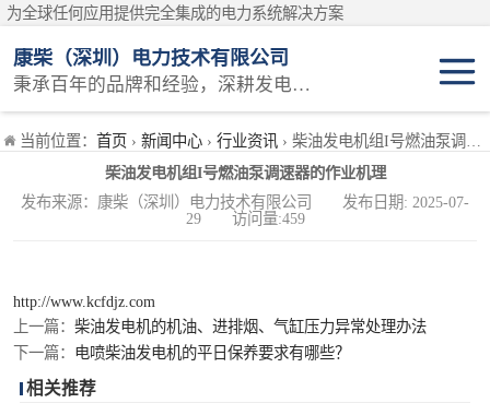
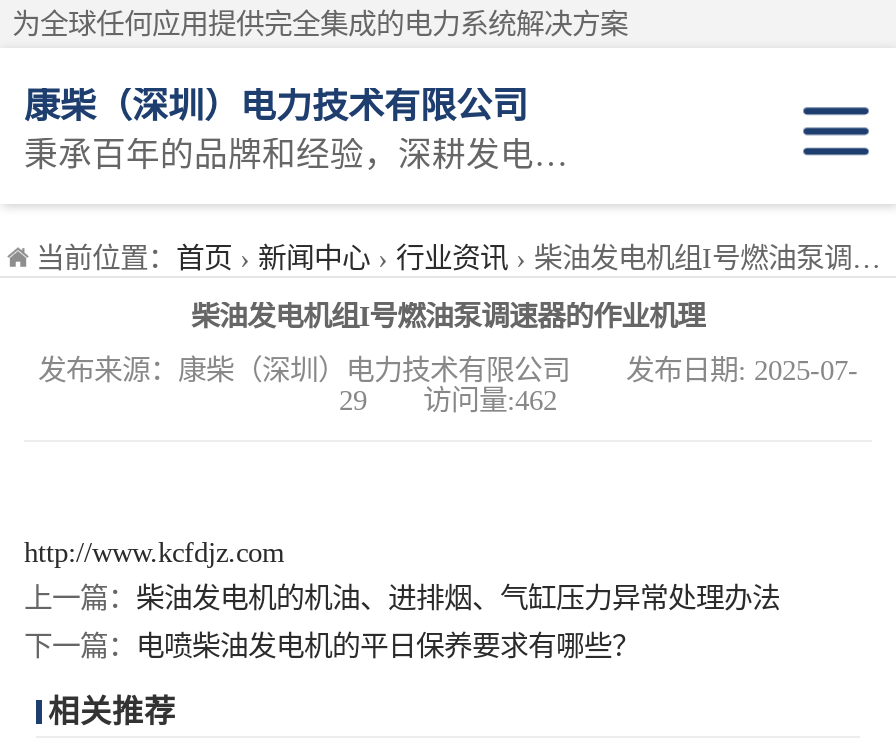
[185,210,305,227] 29 访问量:459 -> [339,384,557,416] 29 访问量:462

